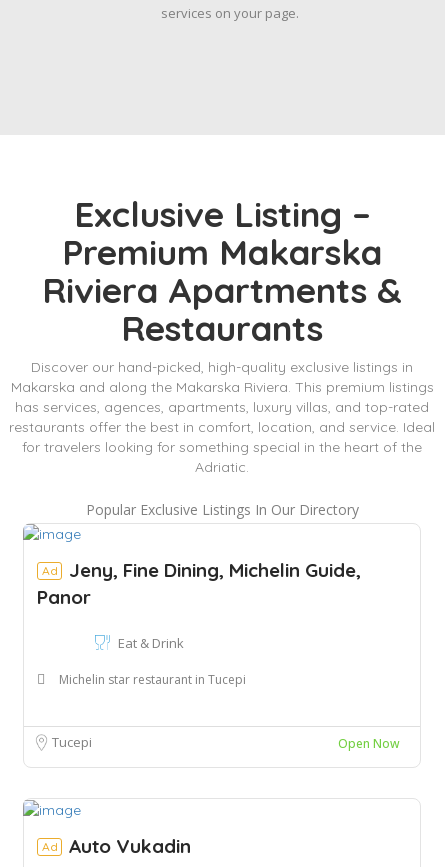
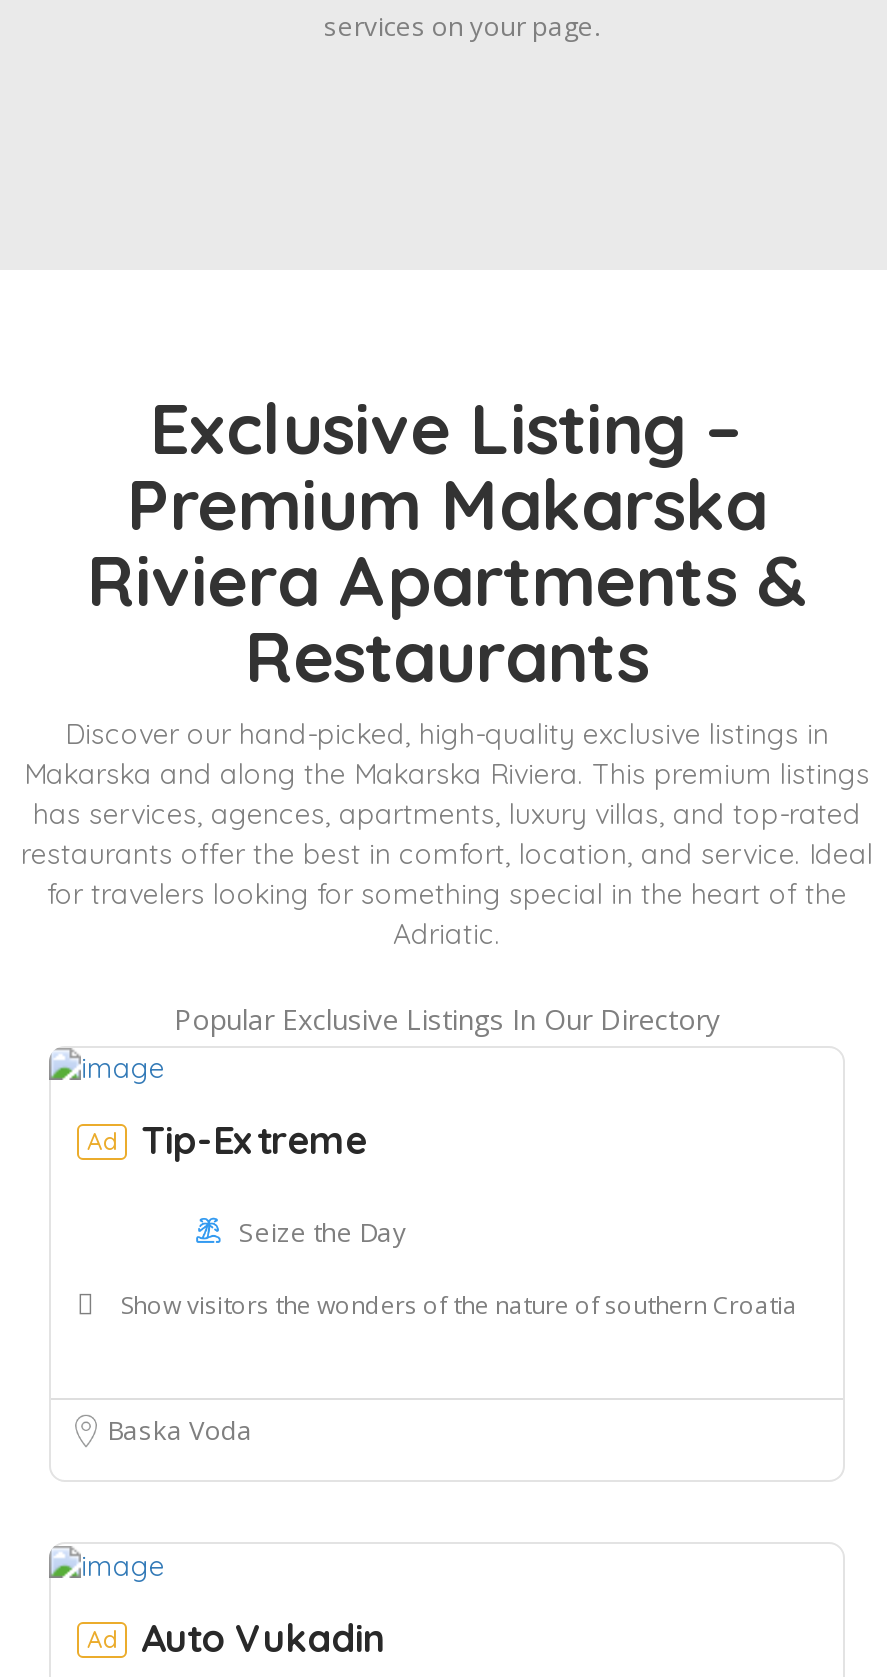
[37,558,361,609] Jeny, Fine Dining, Michelin Guide, | Panor -> [141,1117,367,1165] Tip-Extreme
[118,634,184,652] Eat & Drink -> [239,1215,407,1251] Seize the Day
[59,671,246,688] Michelin star restaurant in Tucepi -> [121,1289,797,1323] Show visitors the wonders of the nature of southern Croatia
[52,733,400,752] Tucepi | Open Now -> [107,1413,253,1449] Baska Voda

